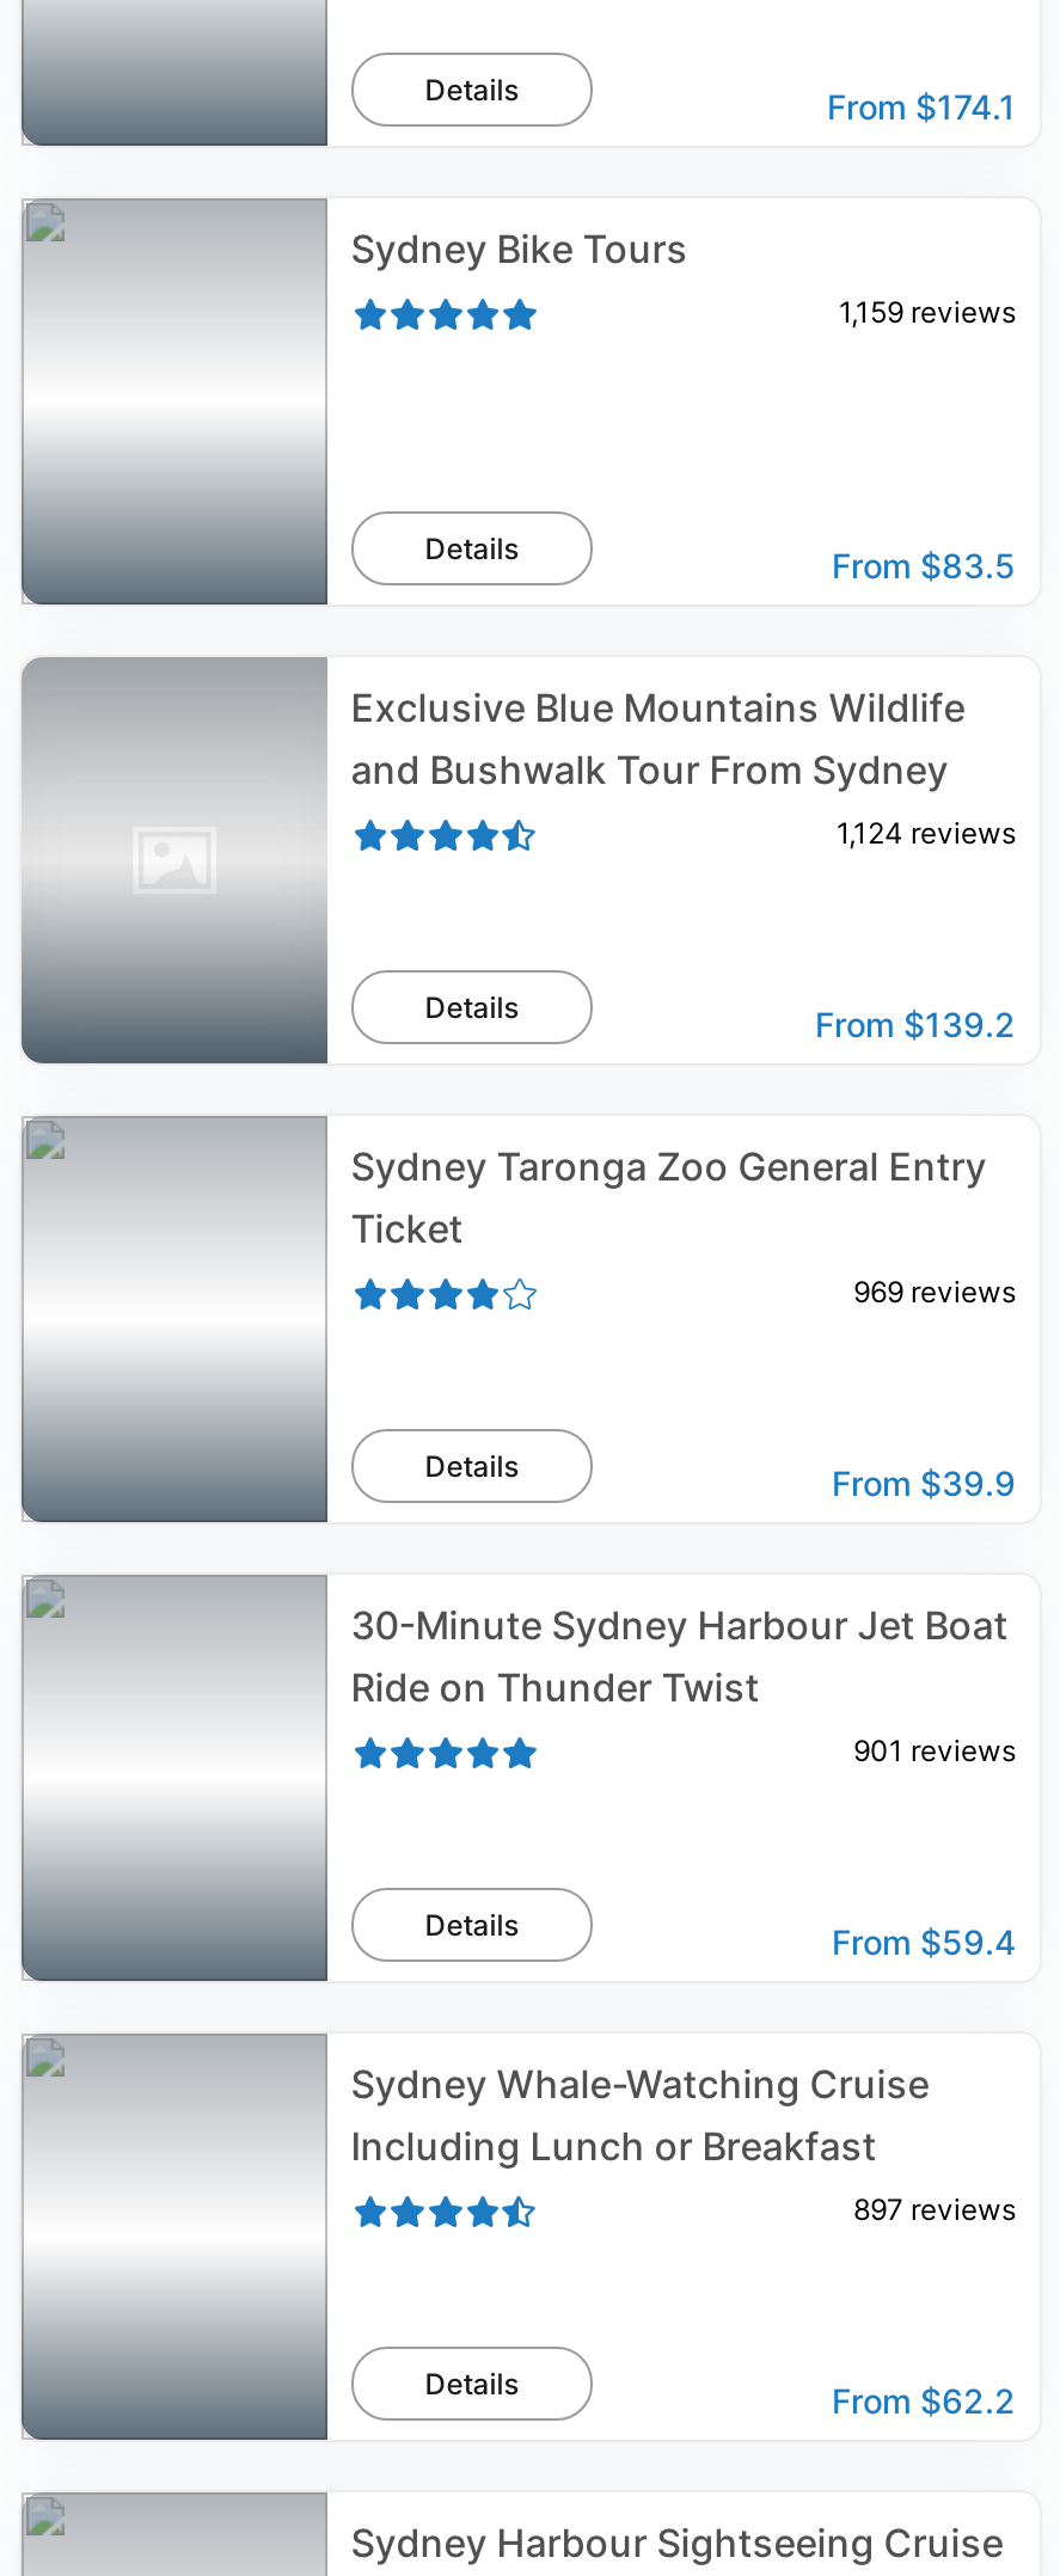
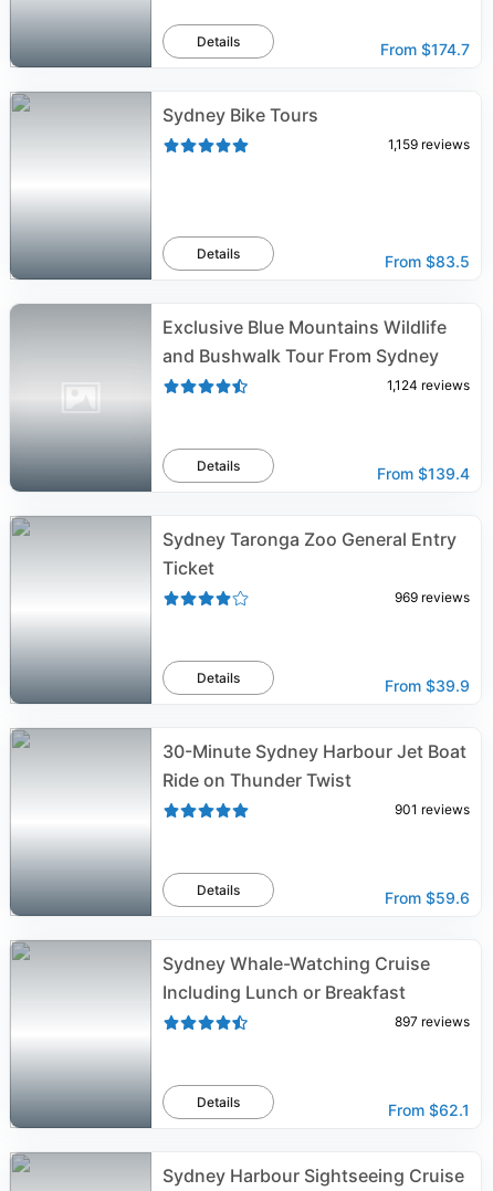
[827,86,1016,127] From $174.1 -> [380,40,470,59] From $174.7
[815,1004,1016,1044] From $139.2 -> [377,464,470,483] From $139.4
[832,1921,1016,1962] From $59.4 -> [385,888,470,907] From $59.6
[832,2380,1016,2421] From $62.2 -> [388,1100,470,1119] From $62.1

